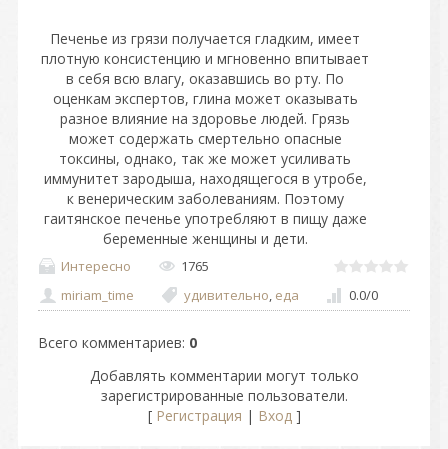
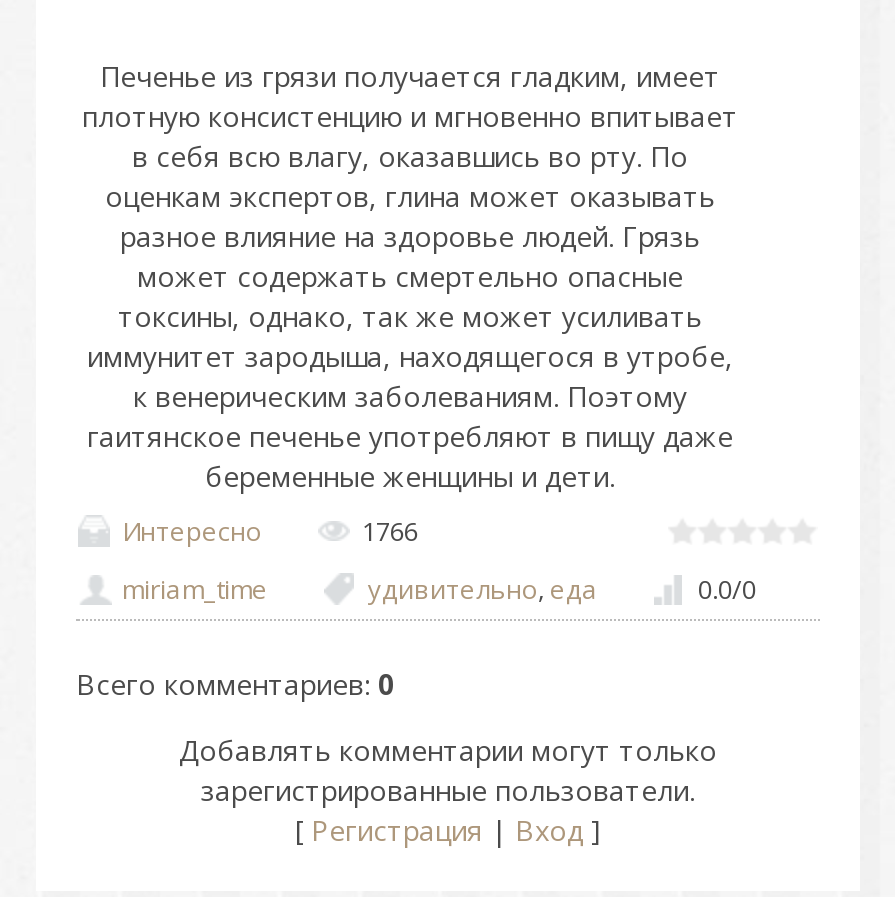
[181,256,209,274] 1765 -> [362,512,418,548] 1766

